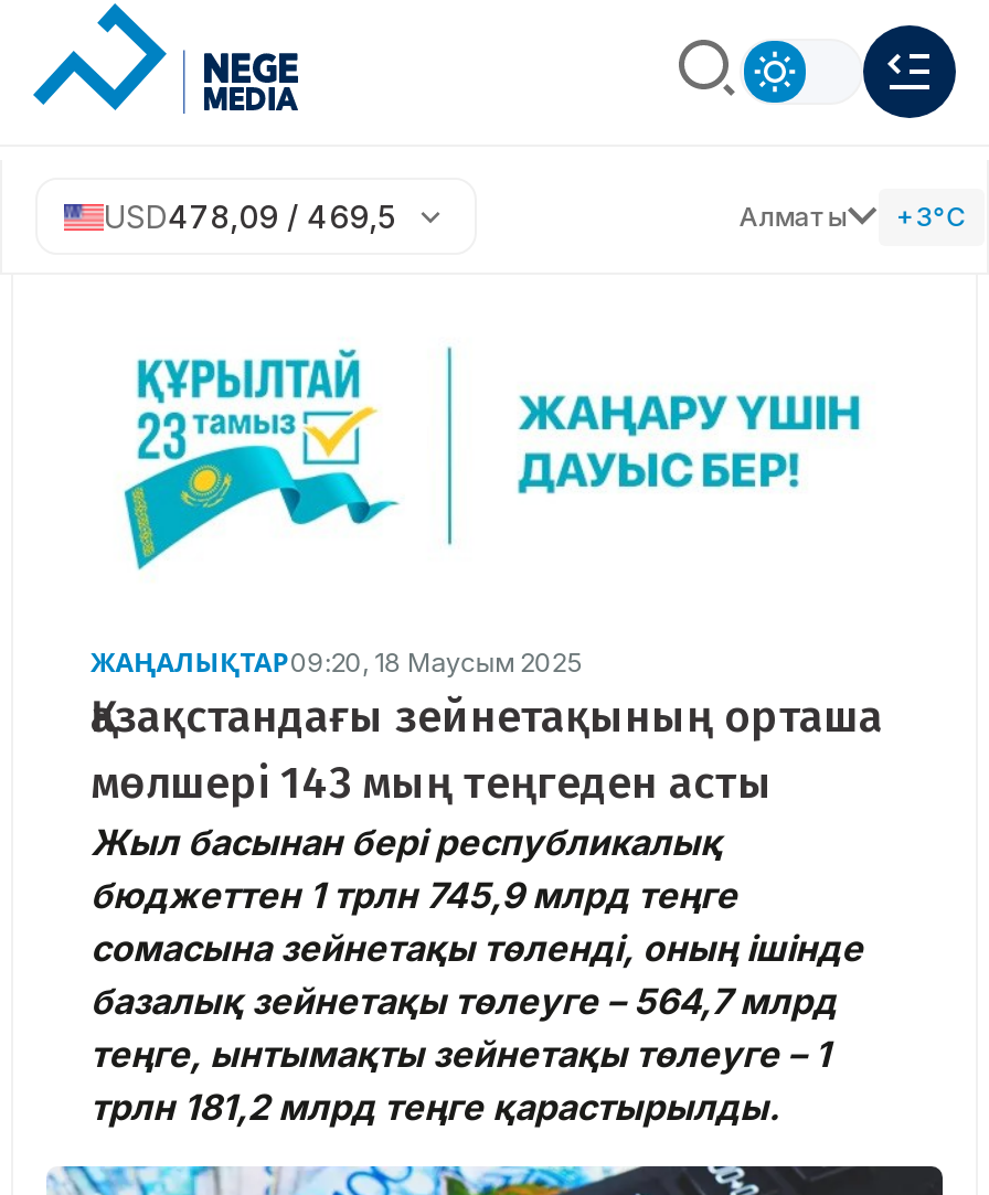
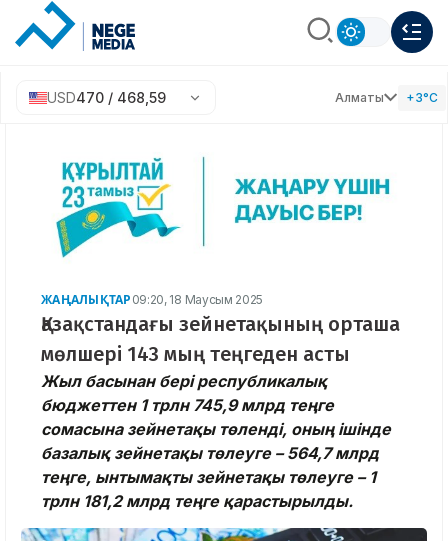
[104,198,395,235] USD478,09 / 469,5 -> [47,89,166,106] USD470 / 468,59

